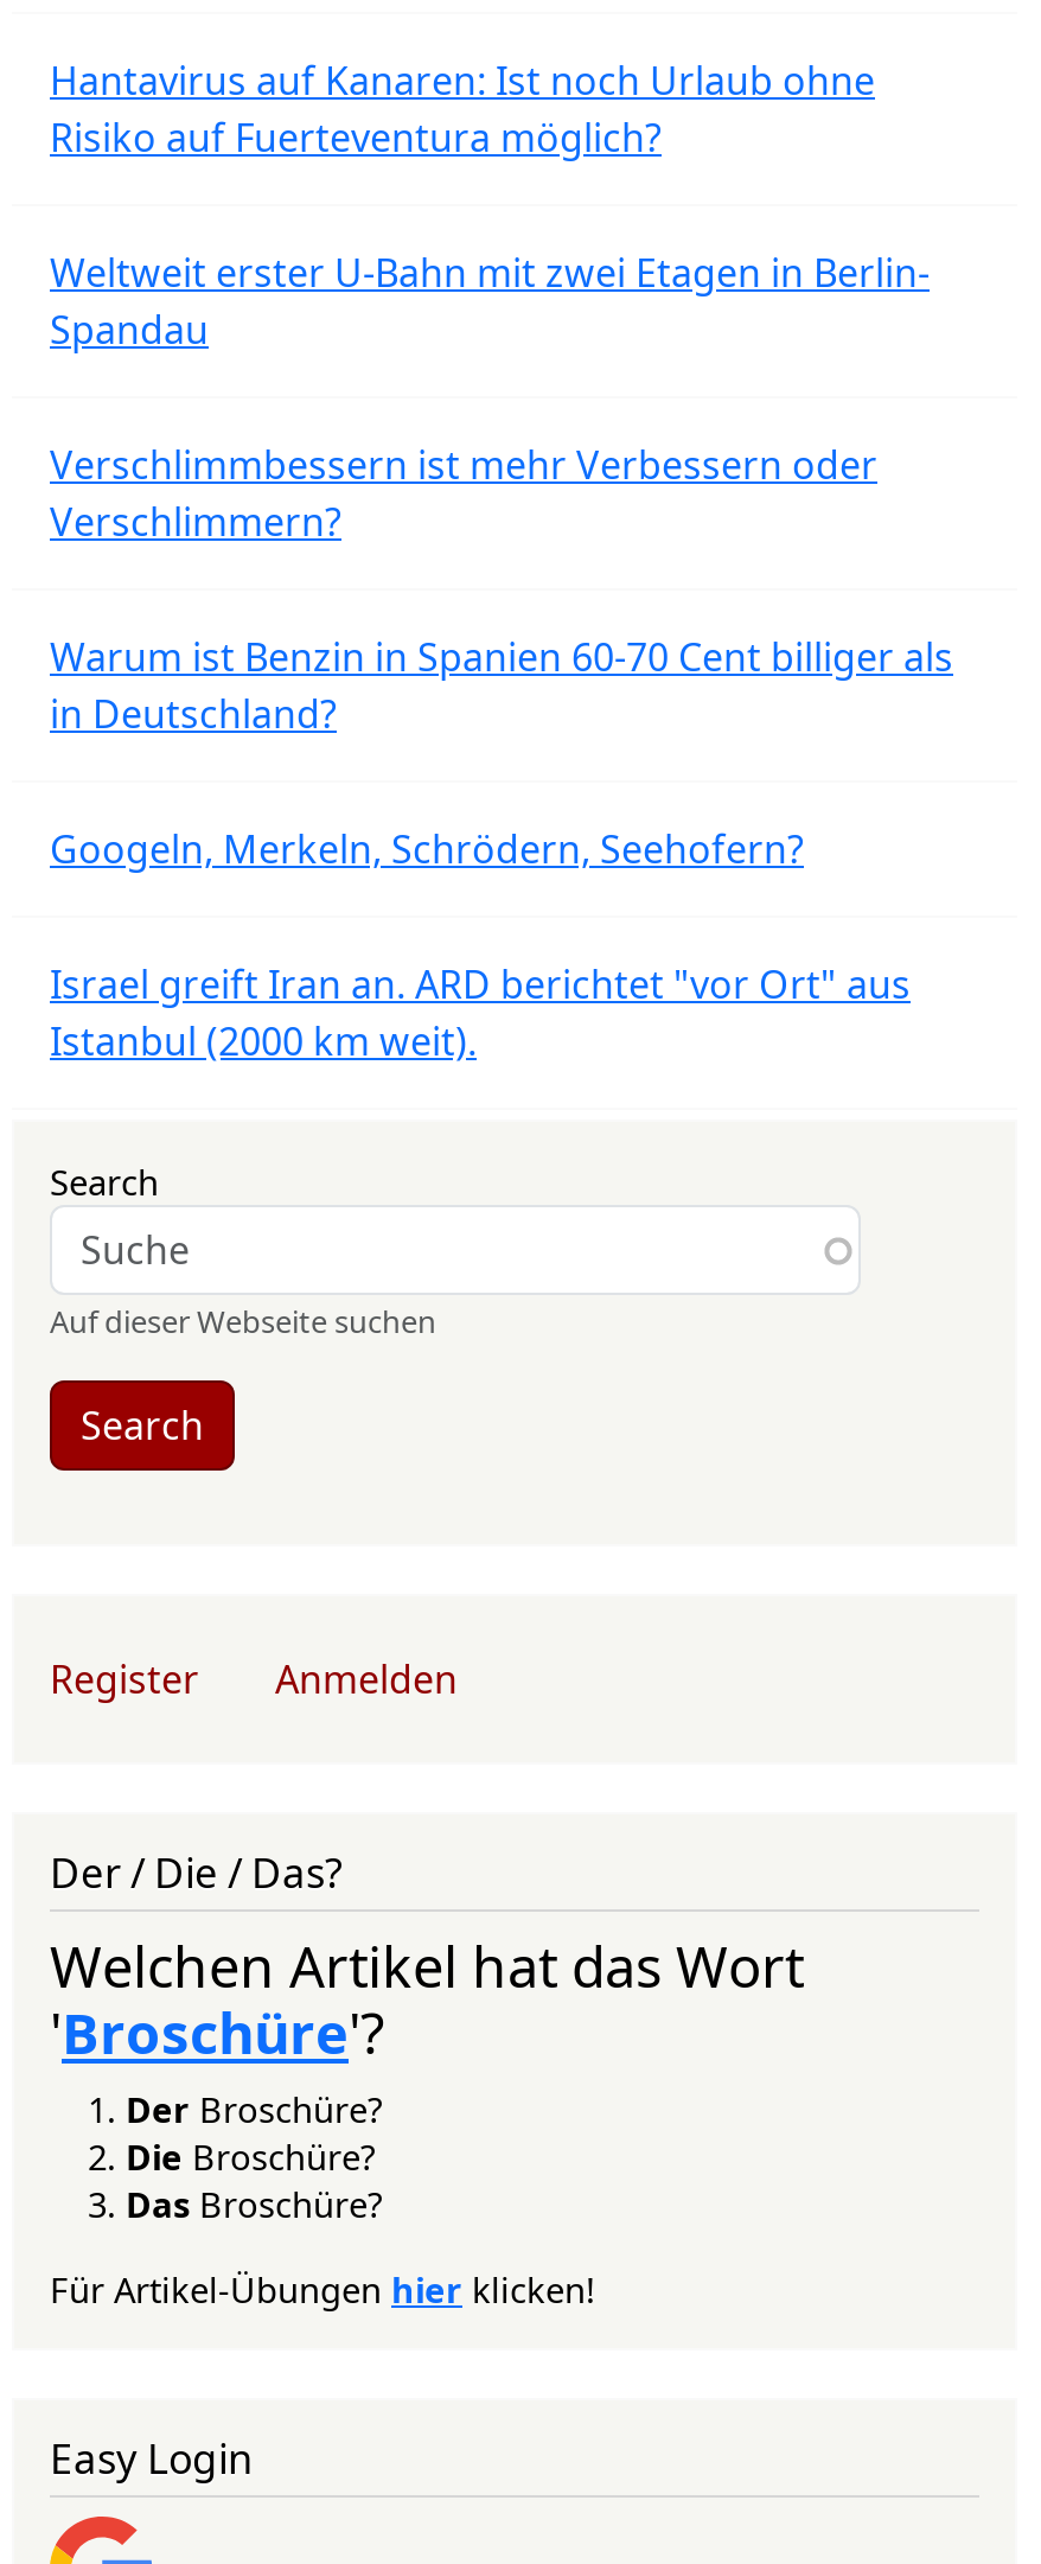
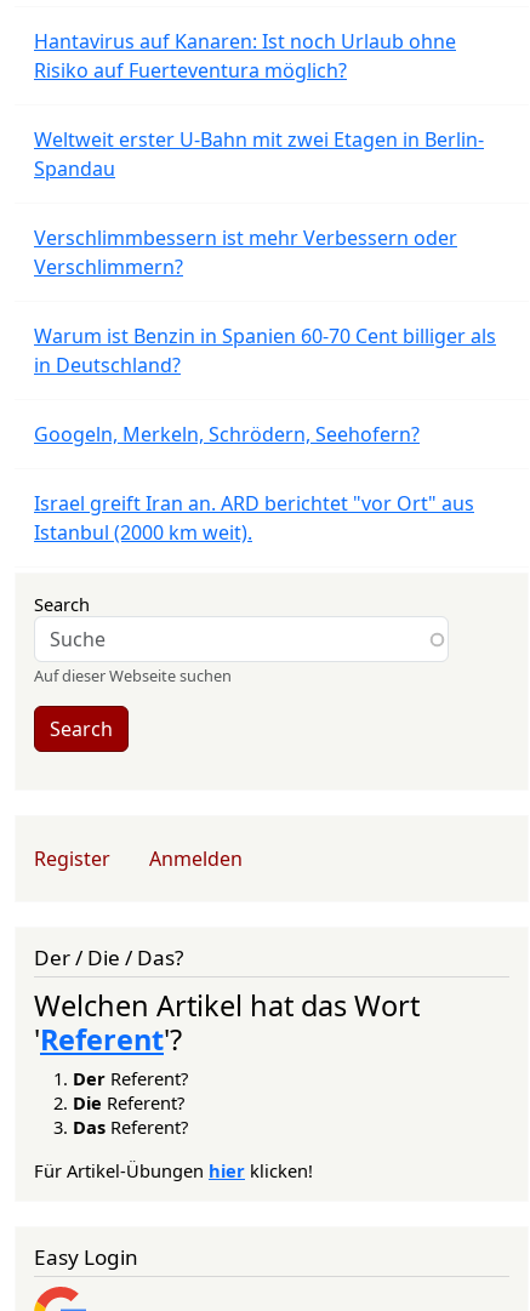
[50,1994,384,2226] 'Broschüre'? | Der Broschüre? | Die Broschüre? | Das Broschüre? -> [34,1019,188,1138] 'Referent'? | Der Referent? | Die Referent? | Das Referent?

